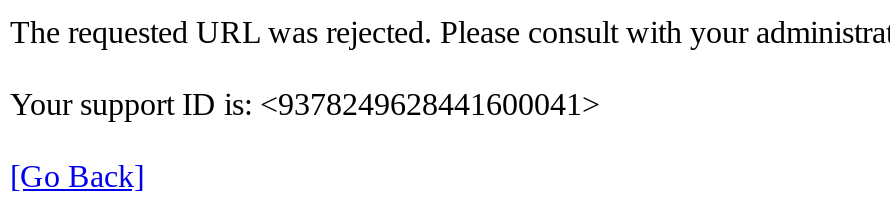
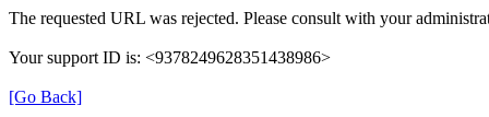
[10,87,600,121] Your support ID is: <9378249628441600041> -> [9,48,331,67] Your support ID is: <9378249628351438986>

